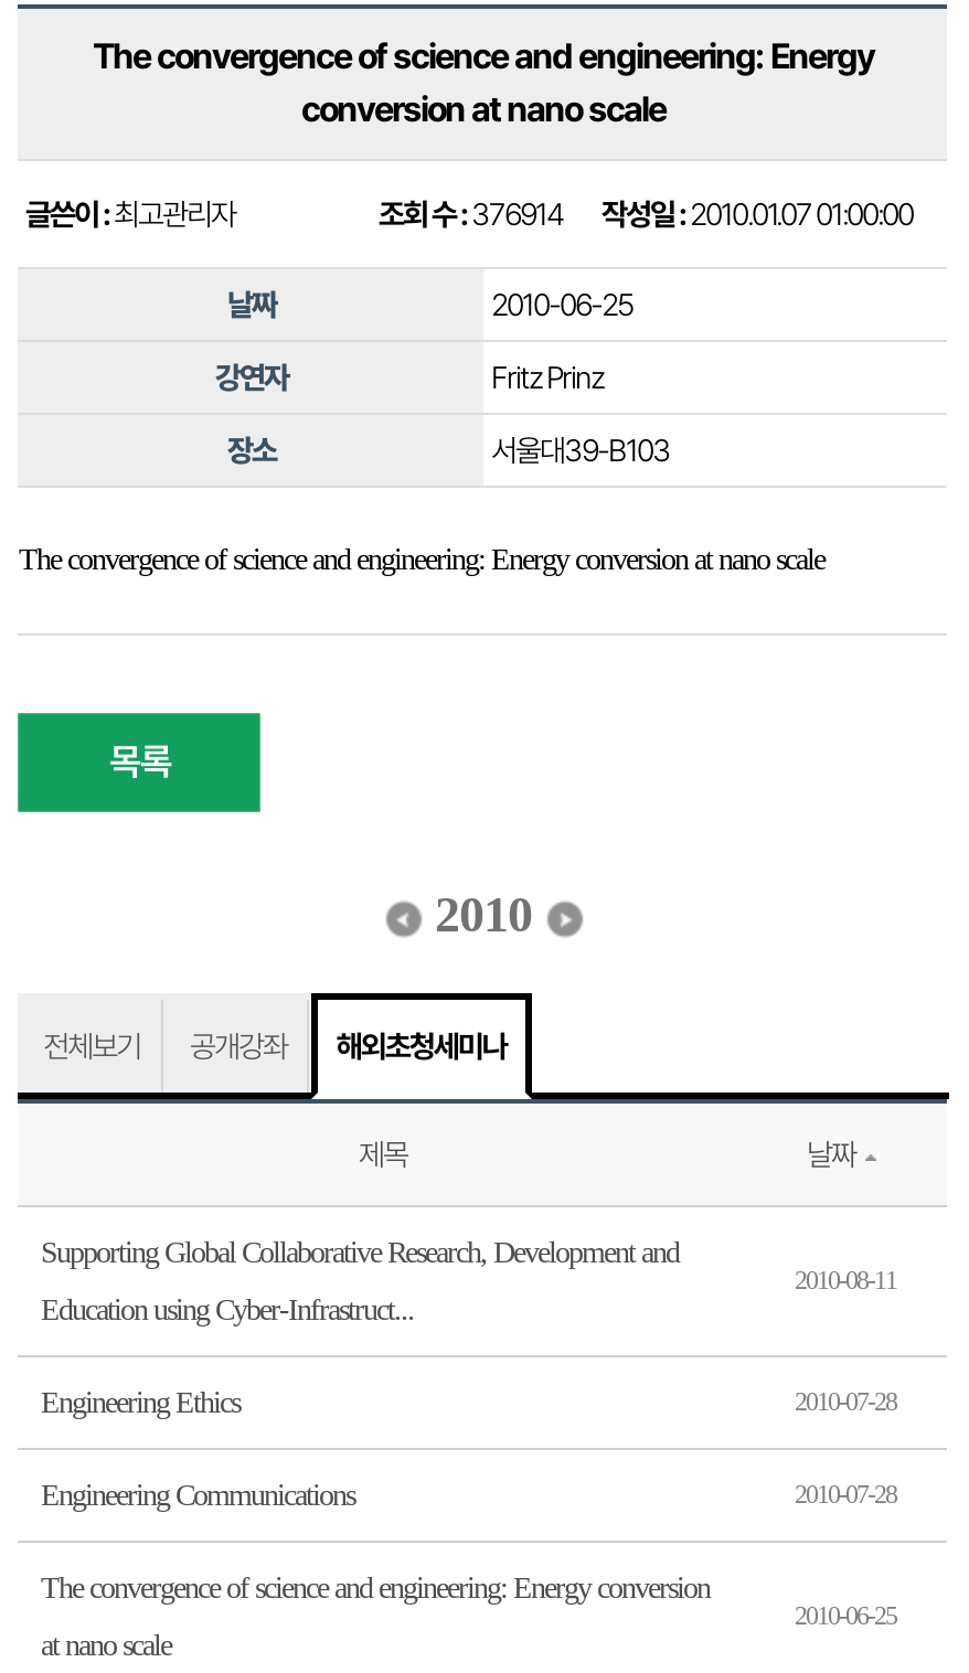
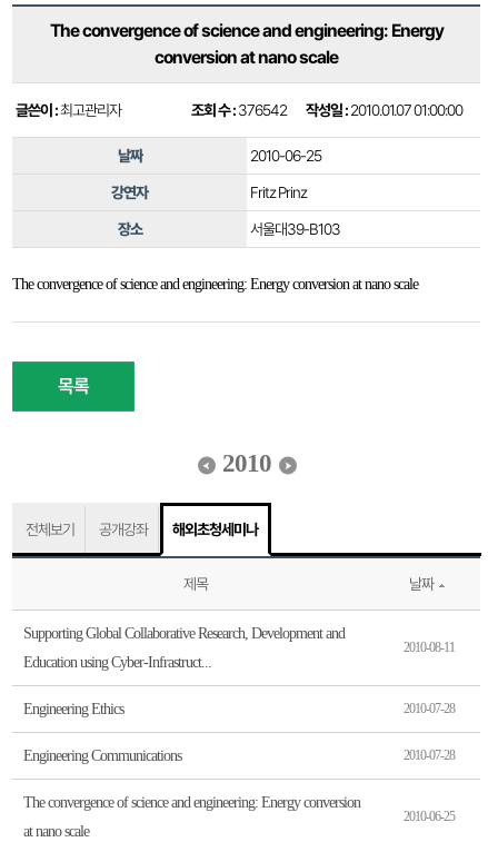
[378,196,912,232] 조회 수 : 376914 작성일 : 2010.01.07 01:00:00 -> [192,101,463,119] 조회 수 : 376542 작성일 : 2010.01.07 01:00:00

